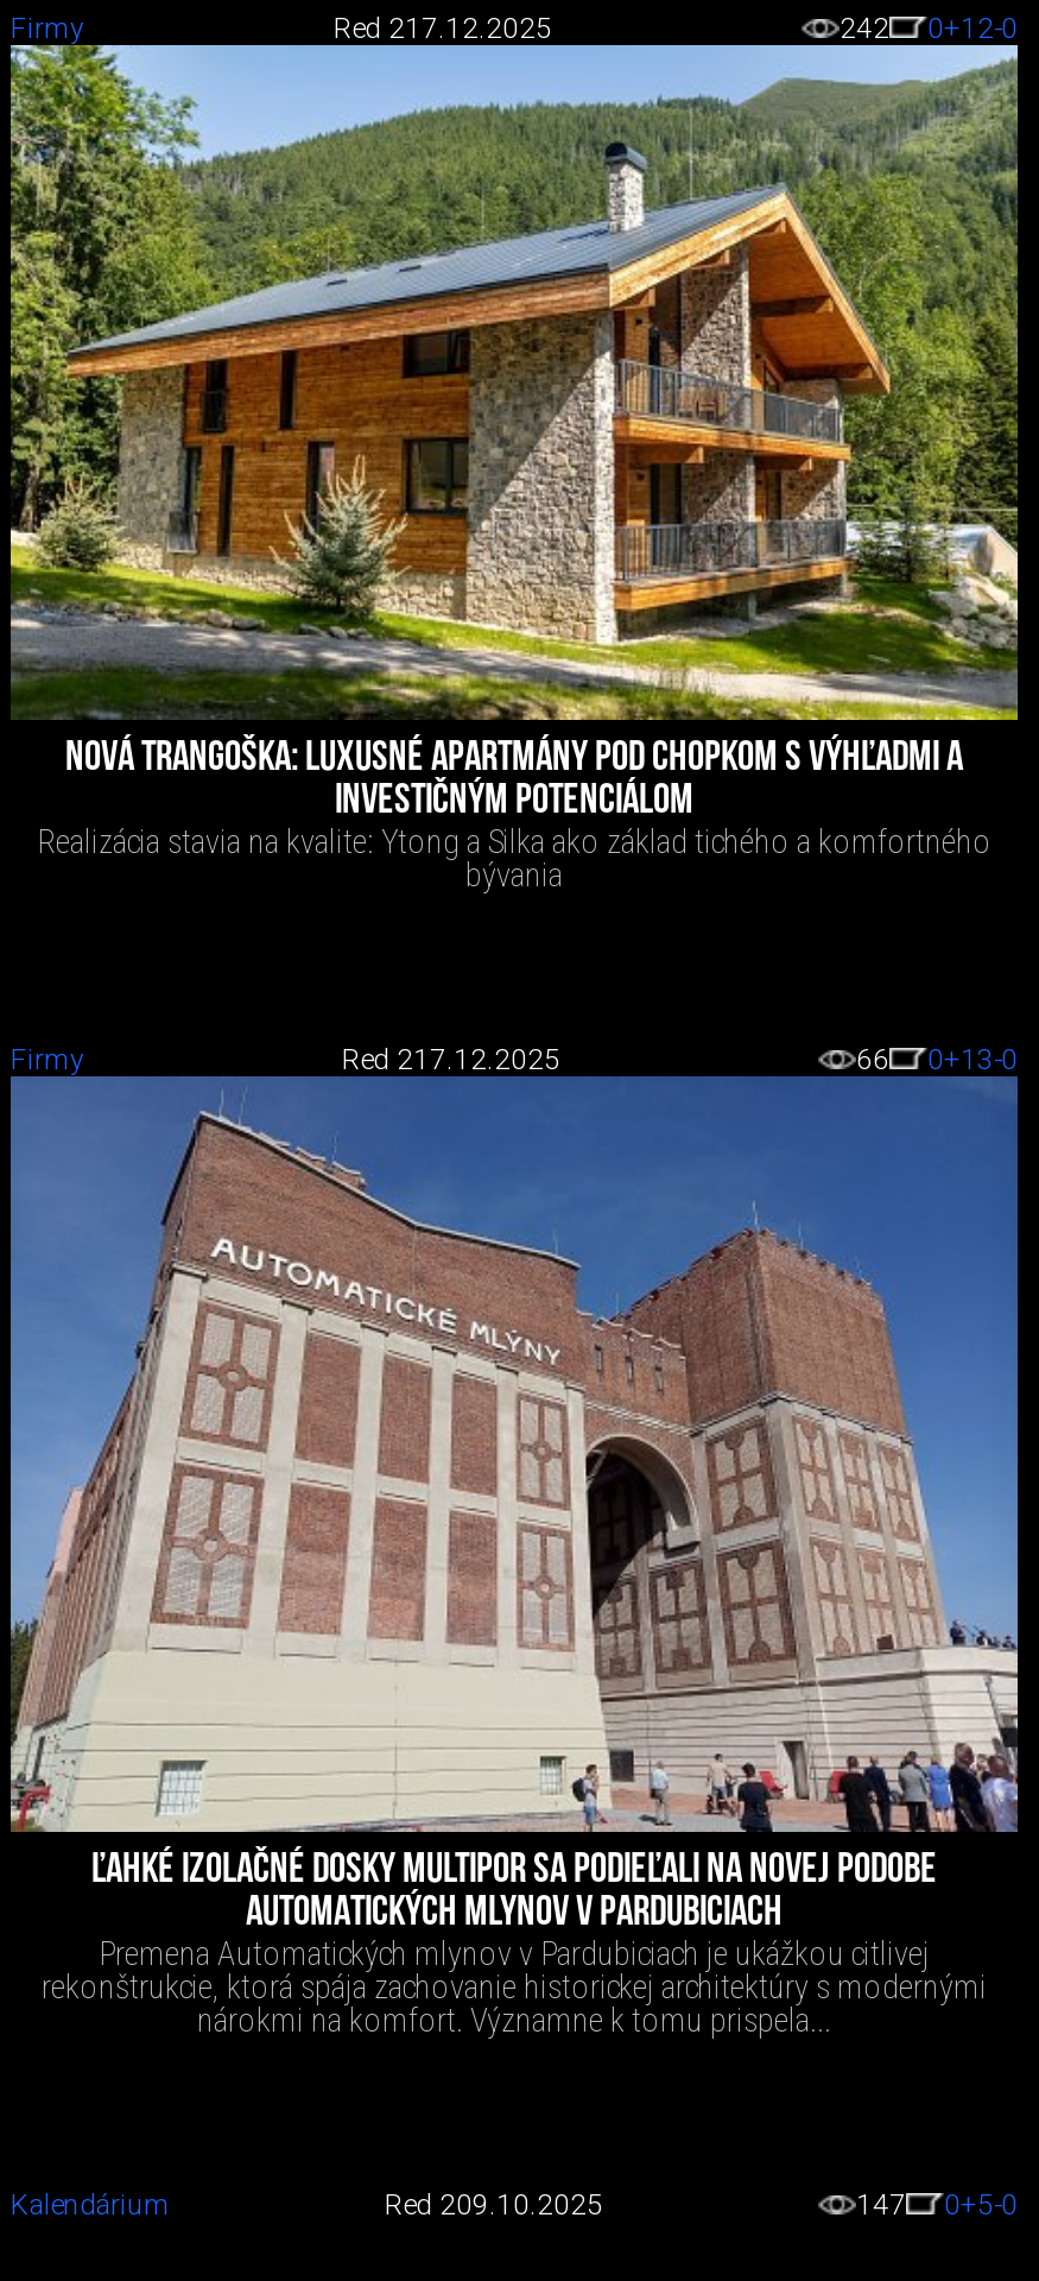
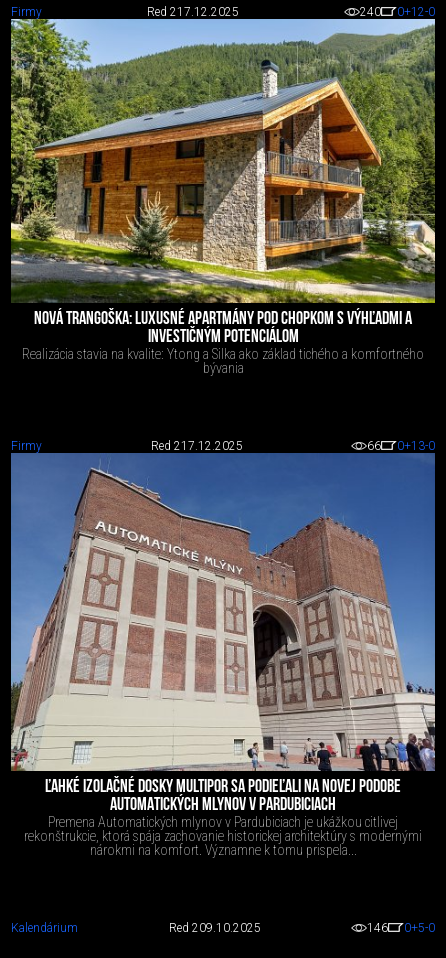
[840,13,1018,46] 242 0+12-0 -> [360,5,435,19] 240 0+12-0
[856,2188,1018,2221] 147 0+5-0 -> [367,921,435,935] 146 0+5-0

